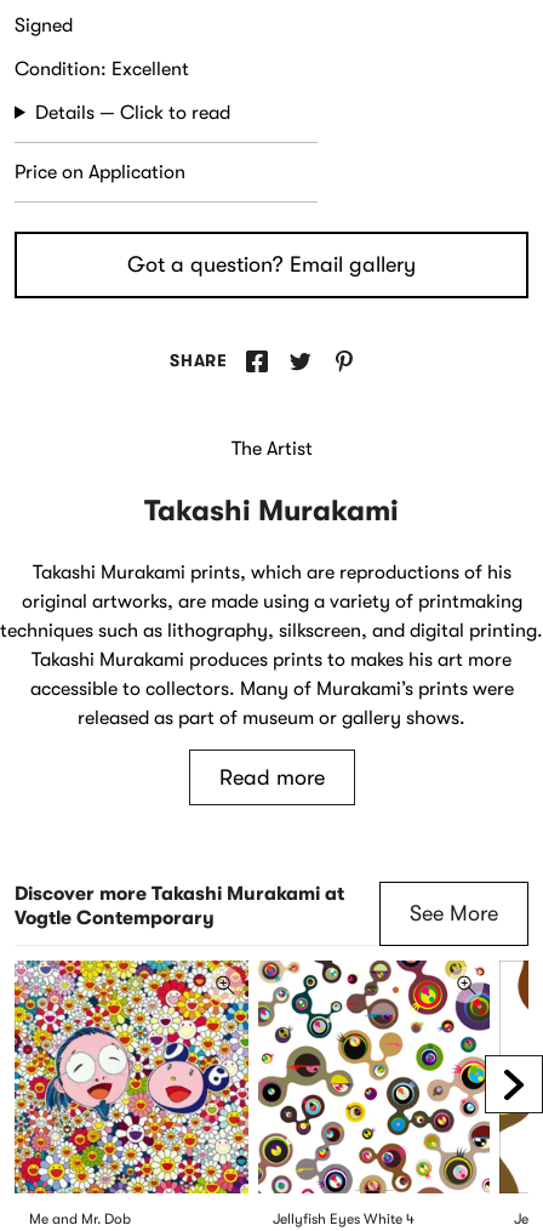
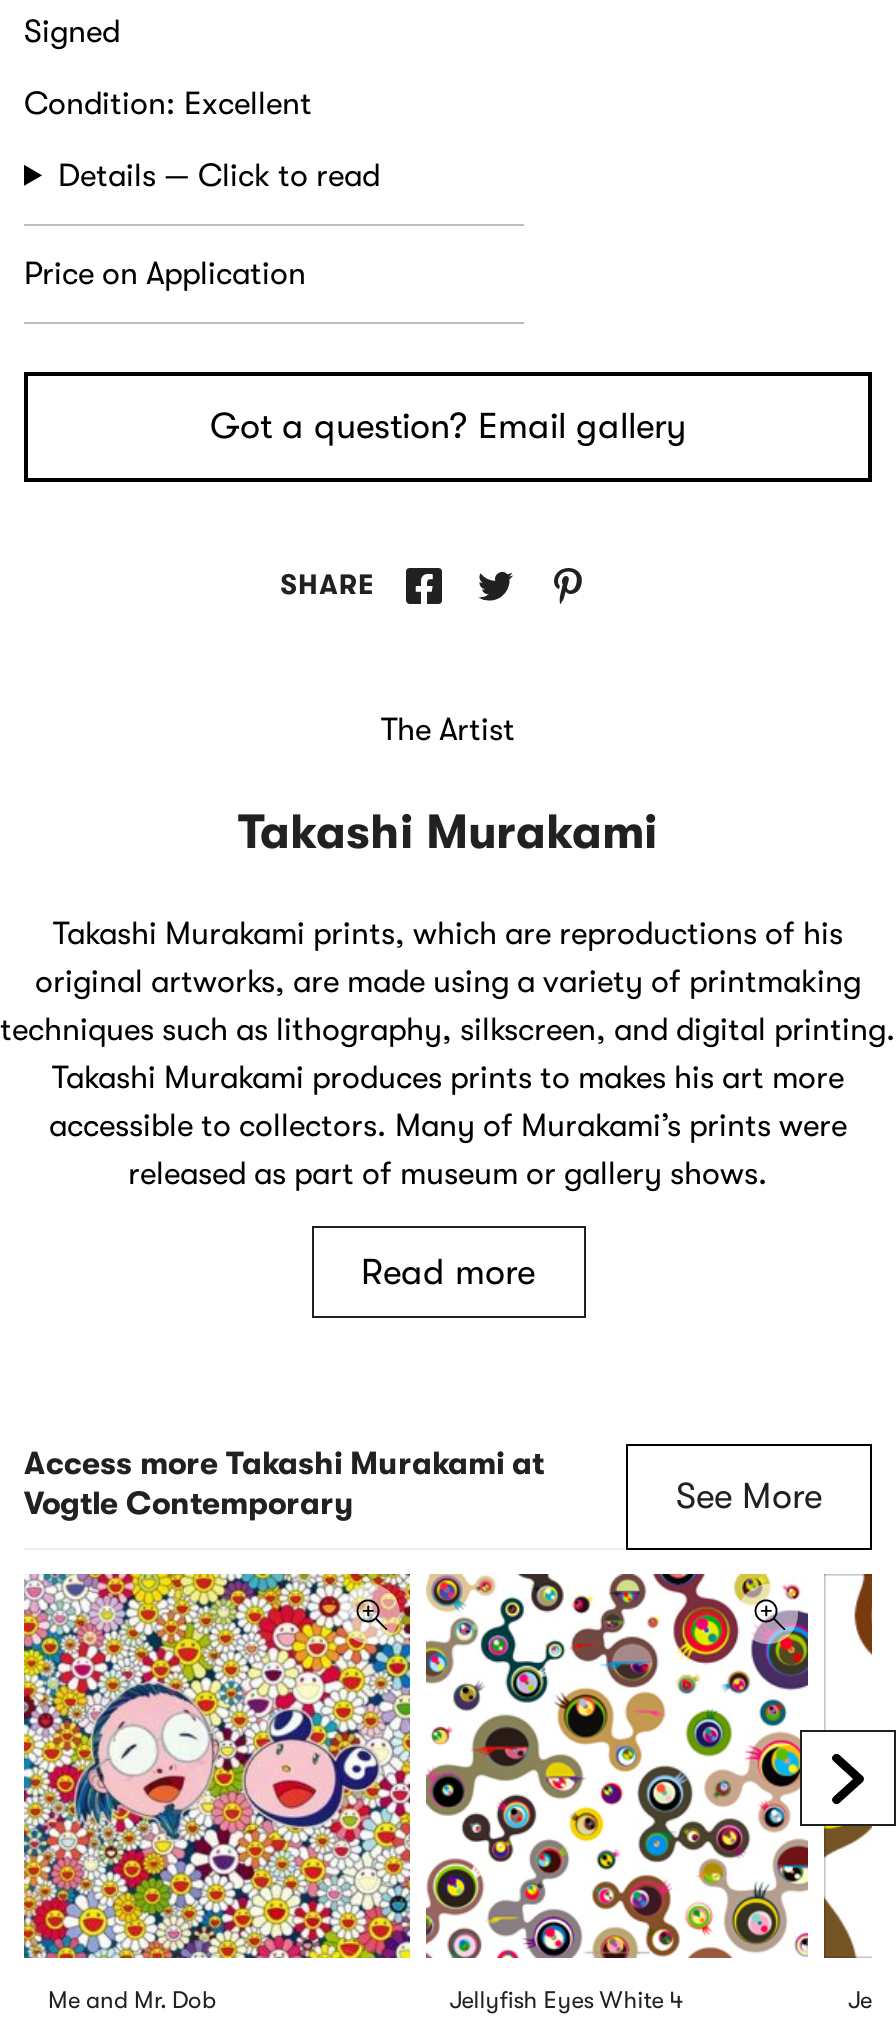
[15,883,344,905] Discover more Takashi Murakami at -> [24,1446,544,1482] Access more Takashi Murakami at

